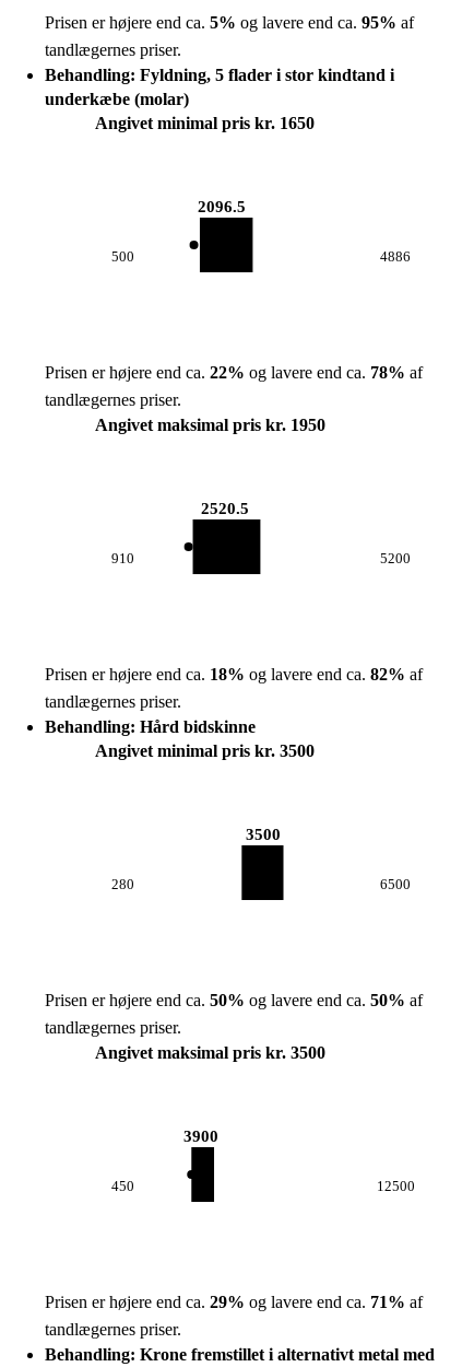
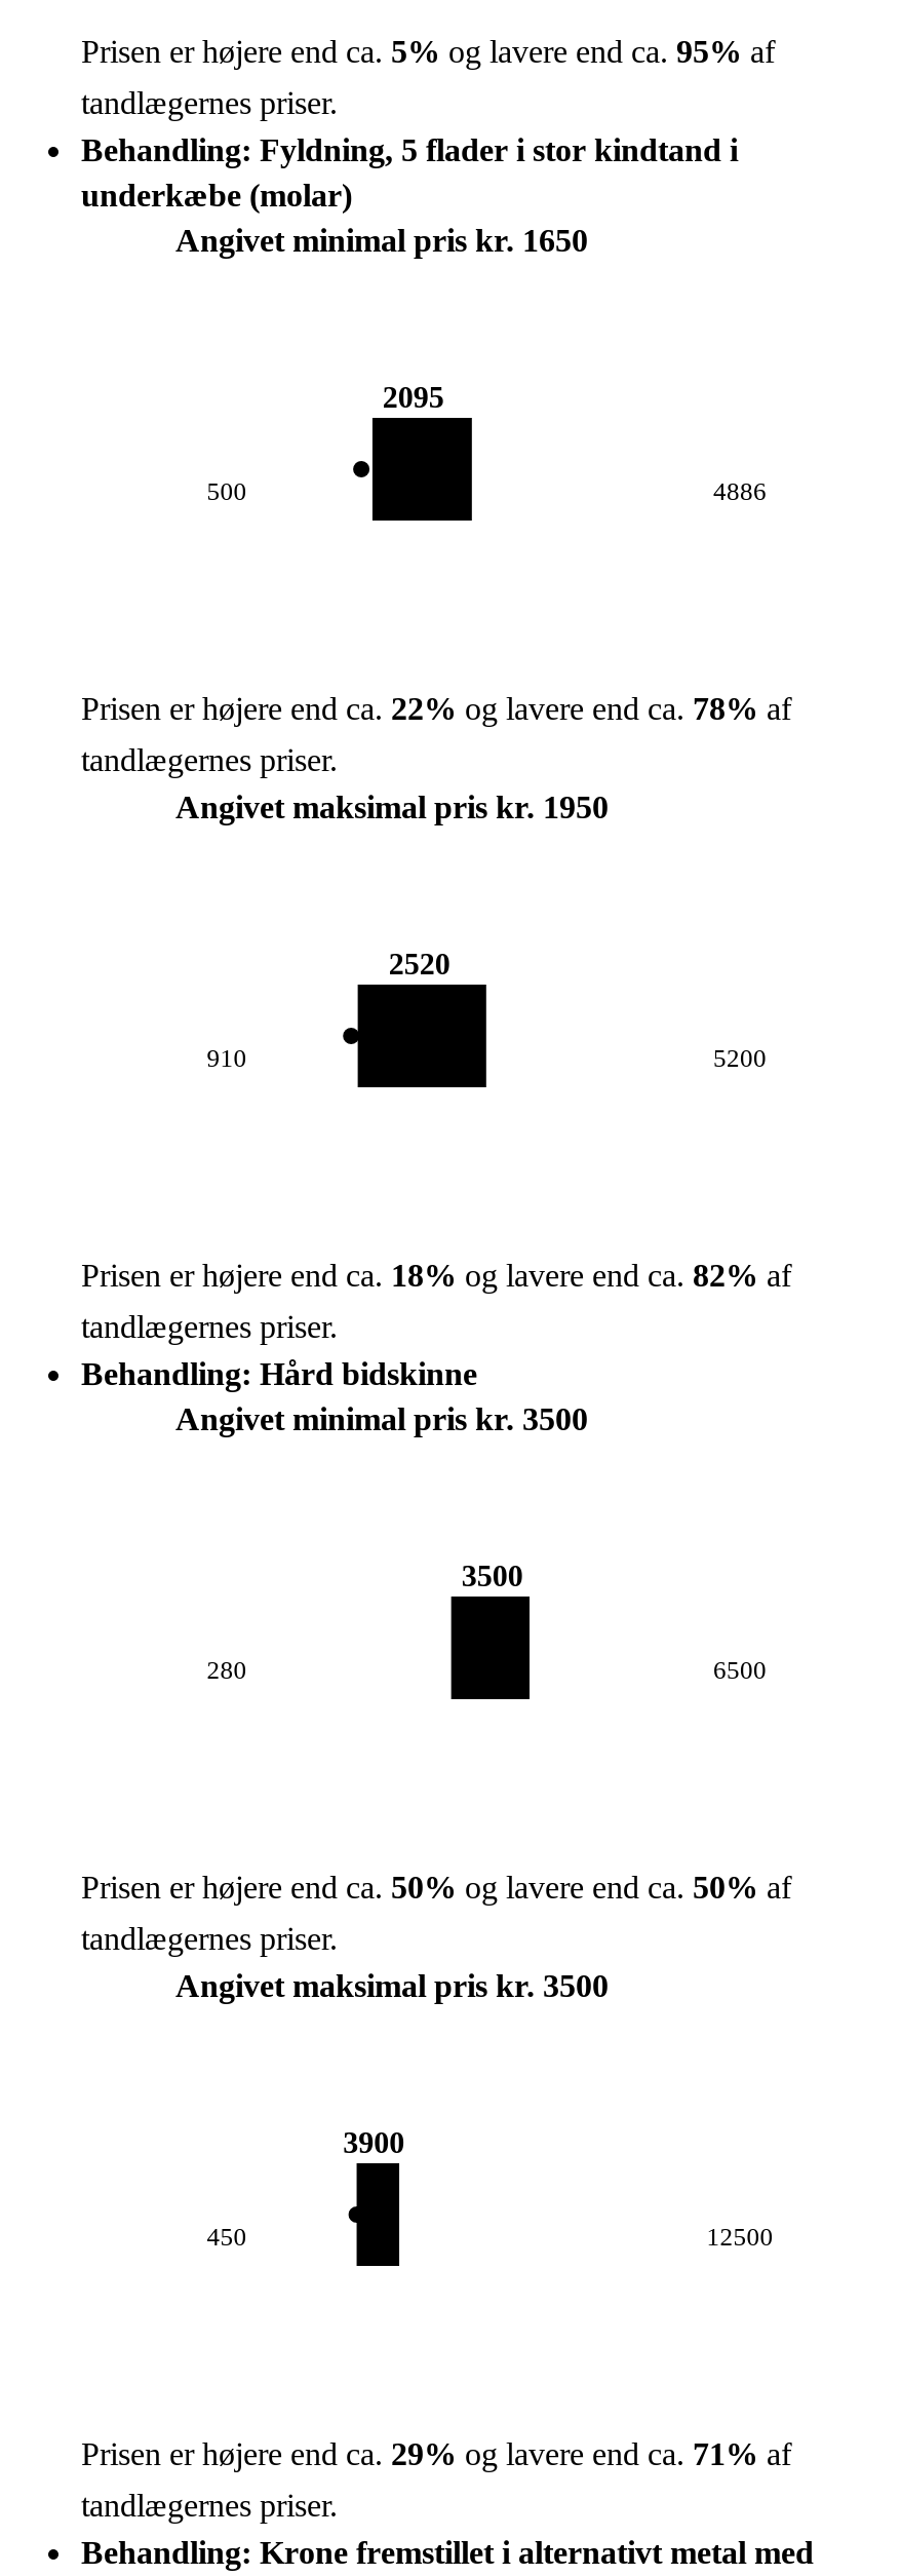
[198,198,246,215] 2096.5 -> [383,380,444,414] 2095
[201,500,249,517] 2520.5 -> [389,947,450,981] 2520

